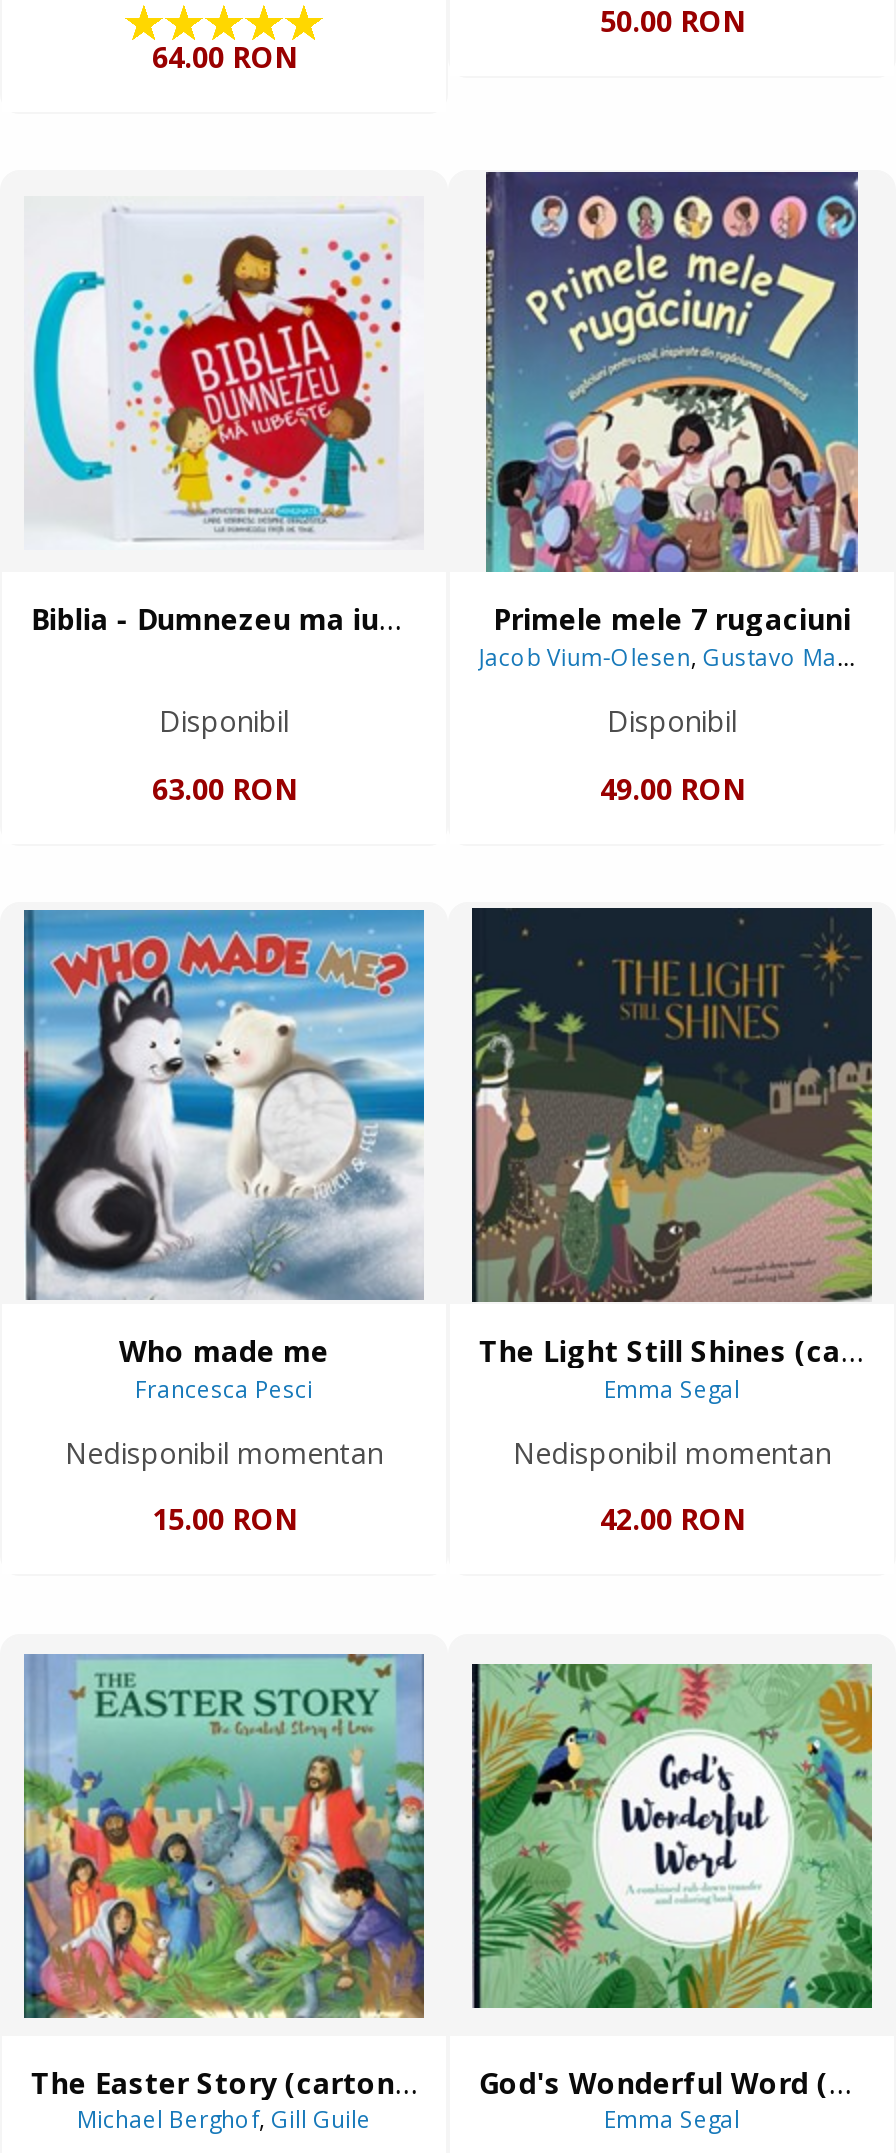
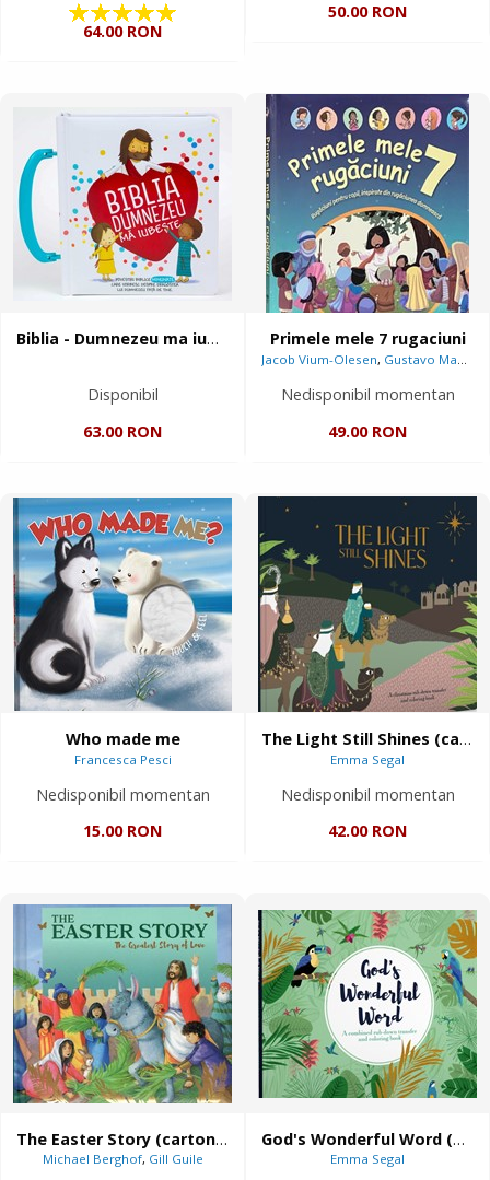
[607,702,737,740] Disponibil -> [281,384,454,405] Nedisponibil momentan

